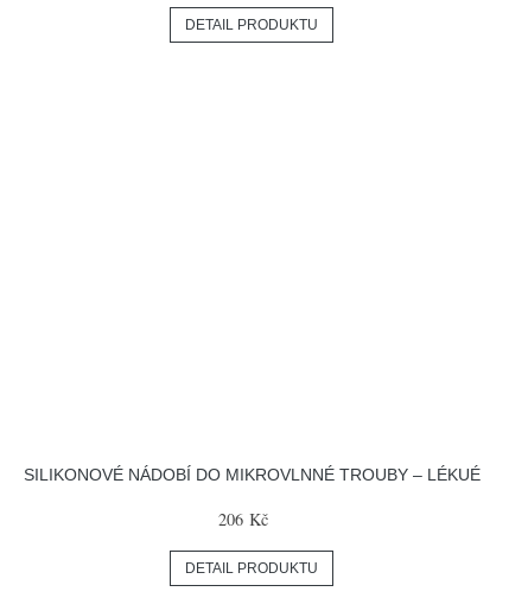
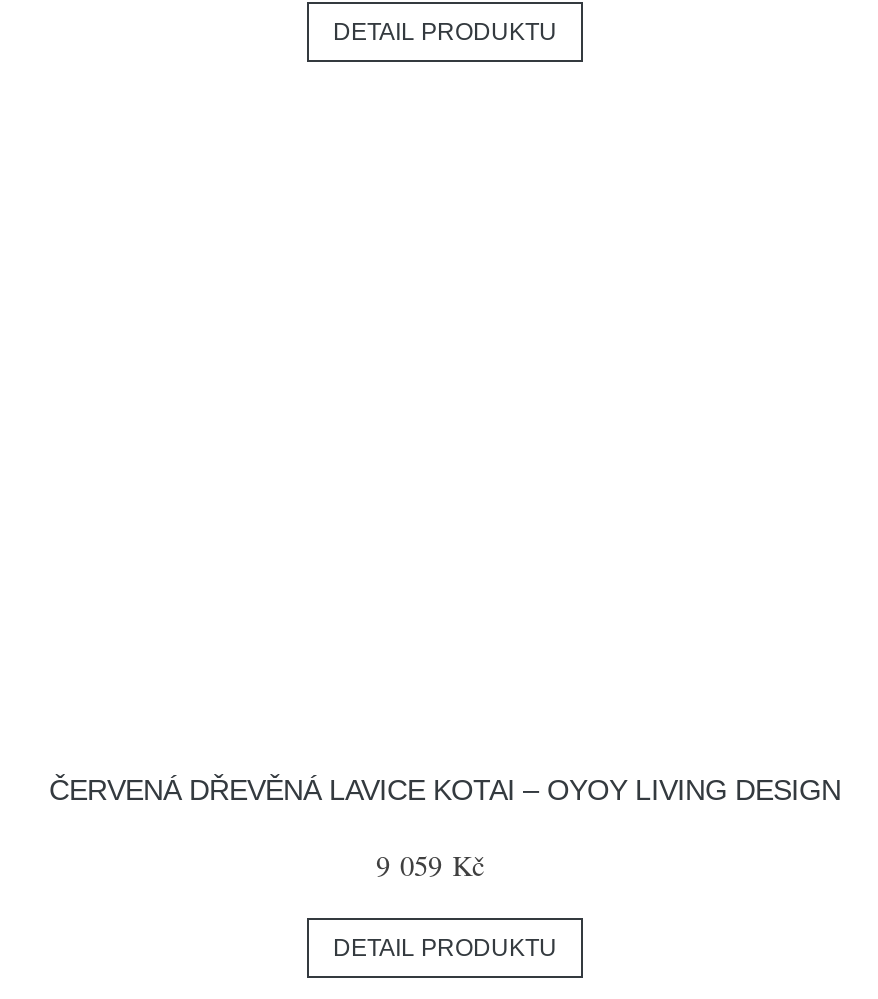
[23,465,480,484] SILIKONOVÉ NÁDOBÍ DO MIKROVLNNÉ TROUBY – LÉKUÉ -> [49,773,841,805] ČERVENÁ DŘEVĚNÁ LAVICE KOTAI – OYOY LIVING DESIGN
[218,507,268,530] 206 Kč -> [376,845,484,883] 9 059 Kč

